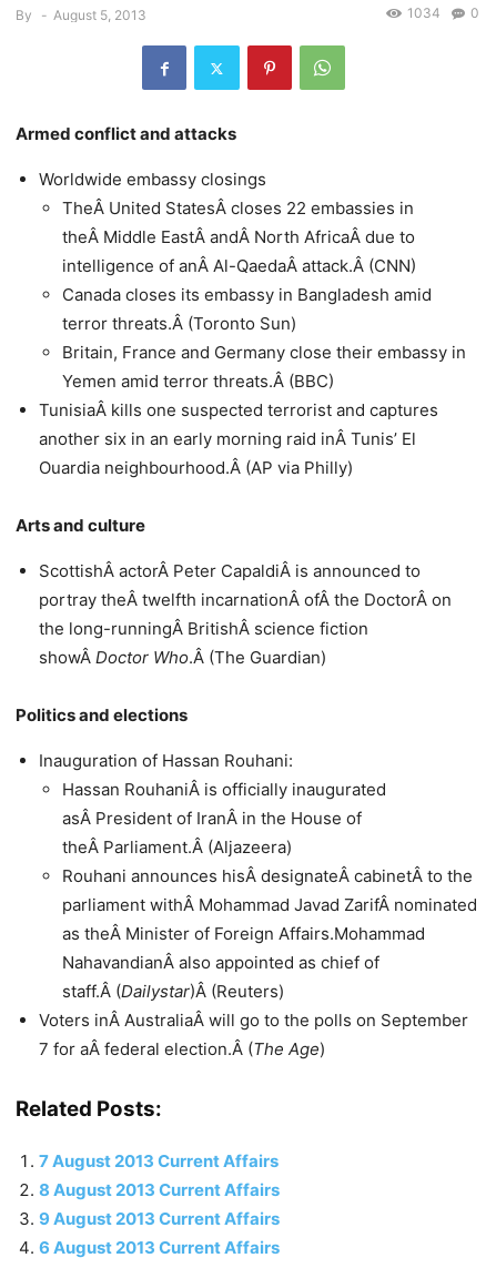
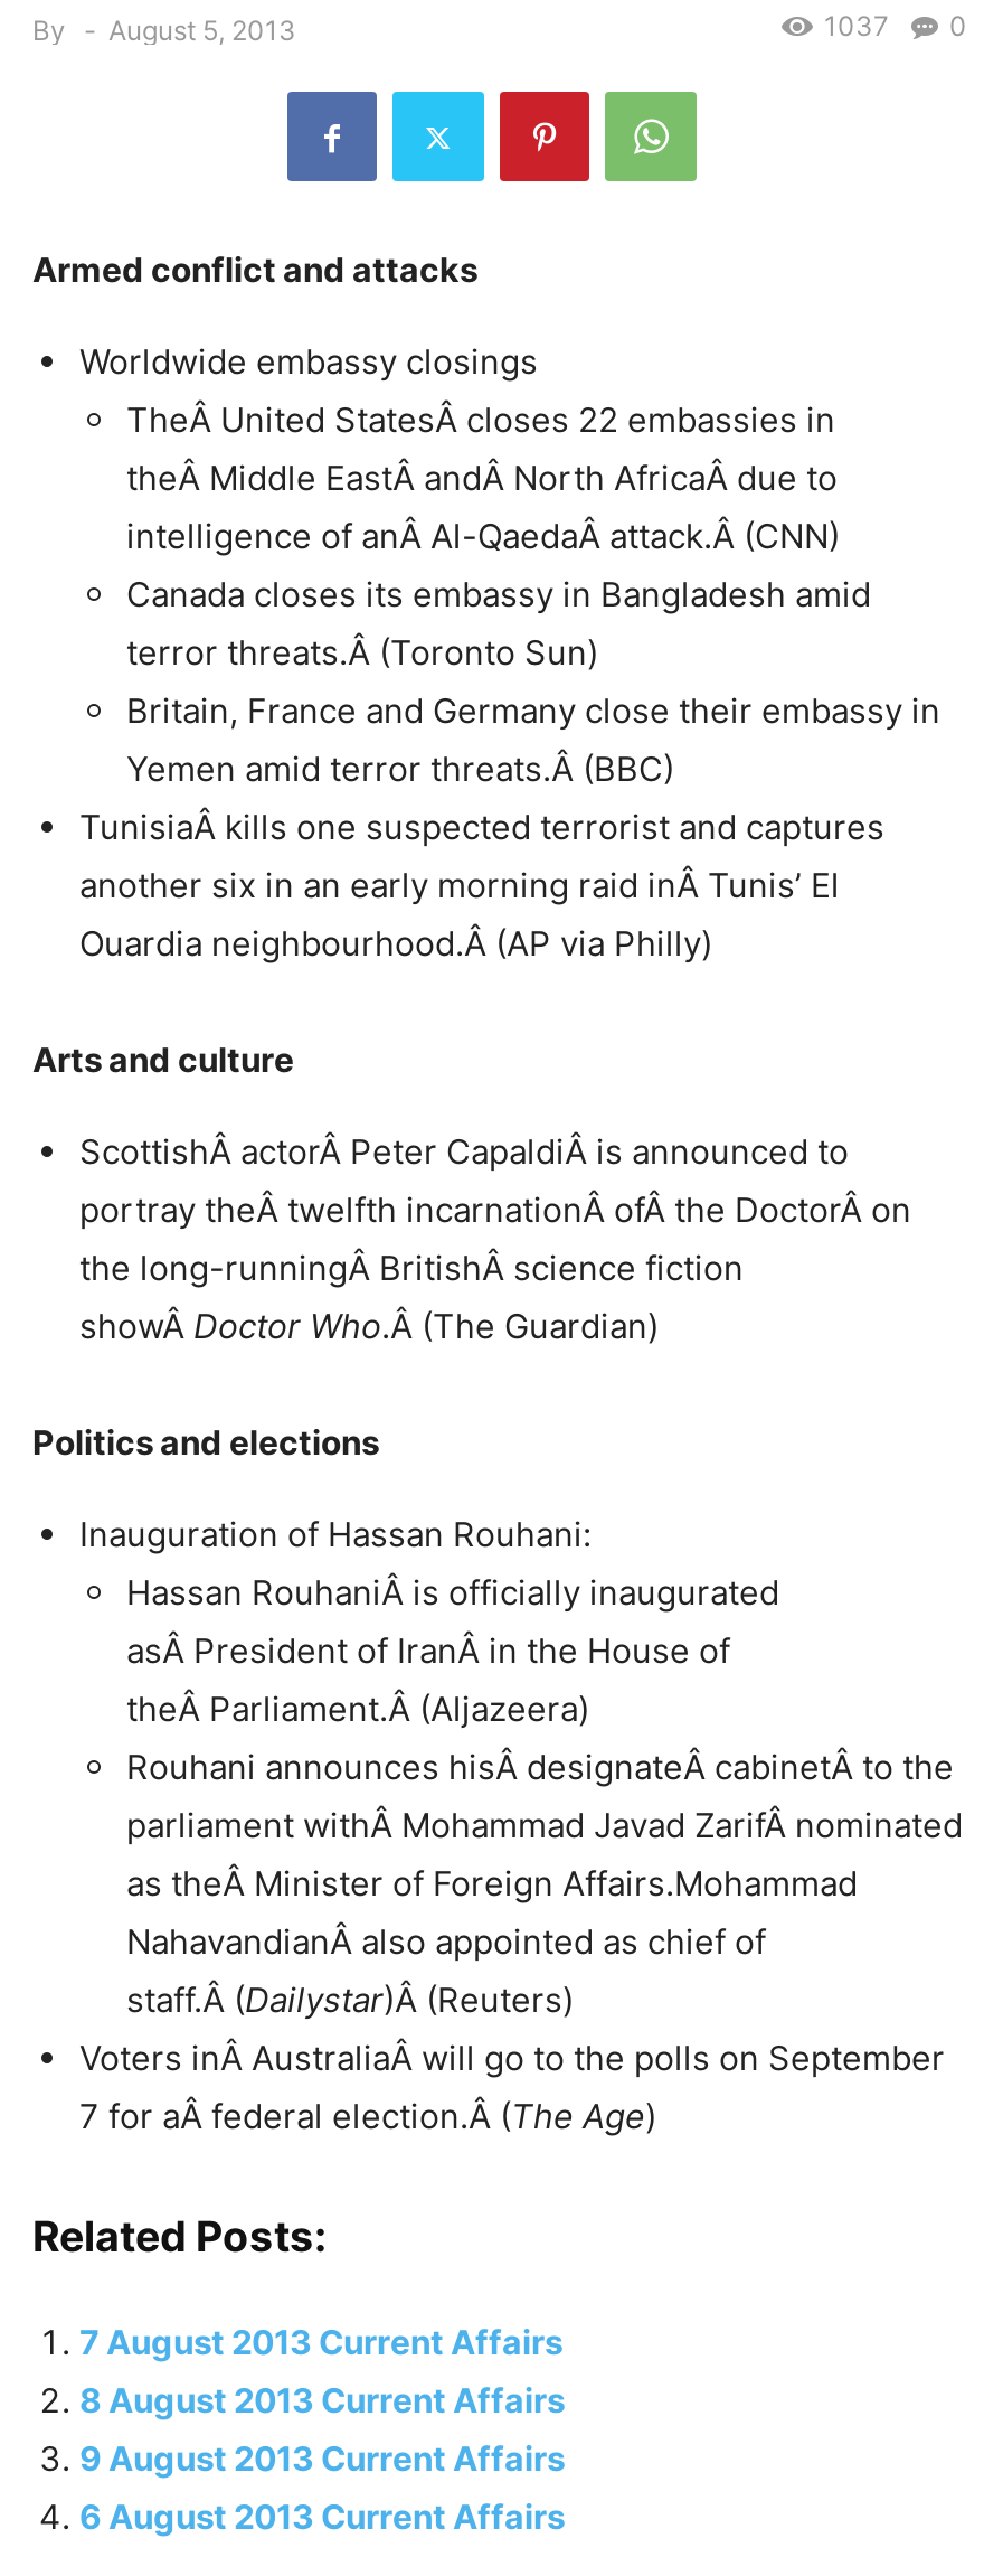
[407,4,479,21] 1034 0 -> [824,9,967,43] 1037 0

